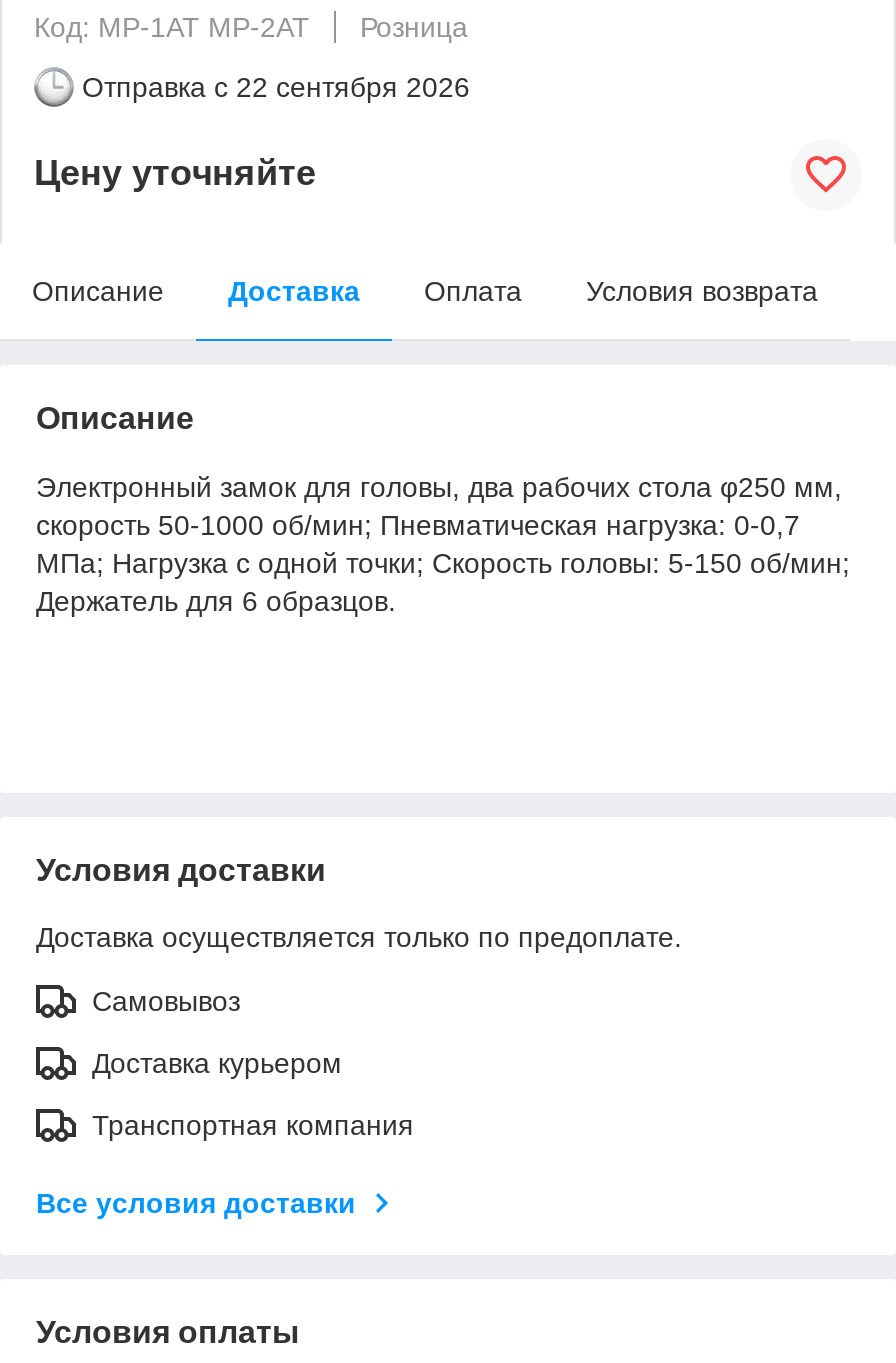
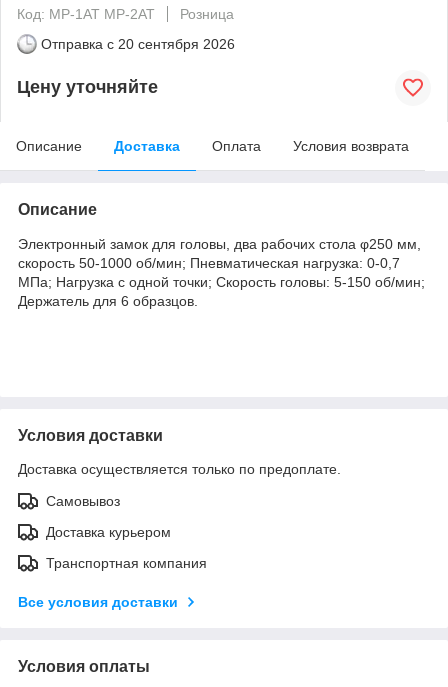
[82,71,470,103] Отправка с 22 сентября 2026 -> [41,36,235,52] Отправка с 20 сентября 2026

